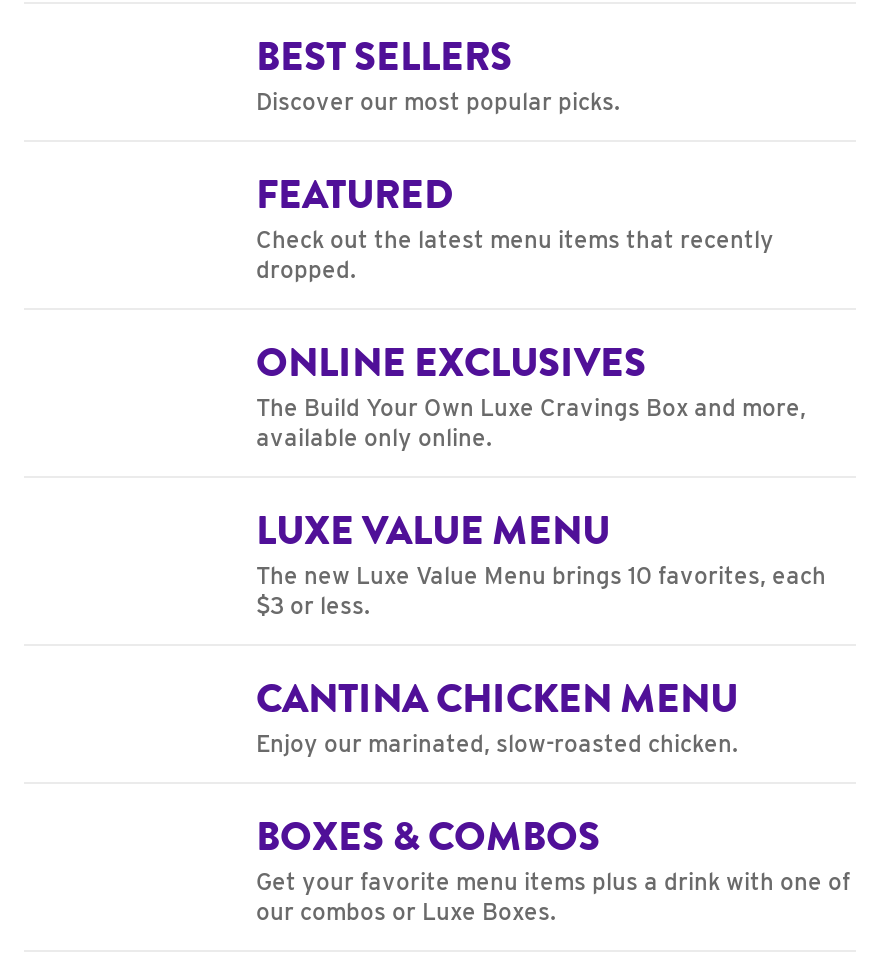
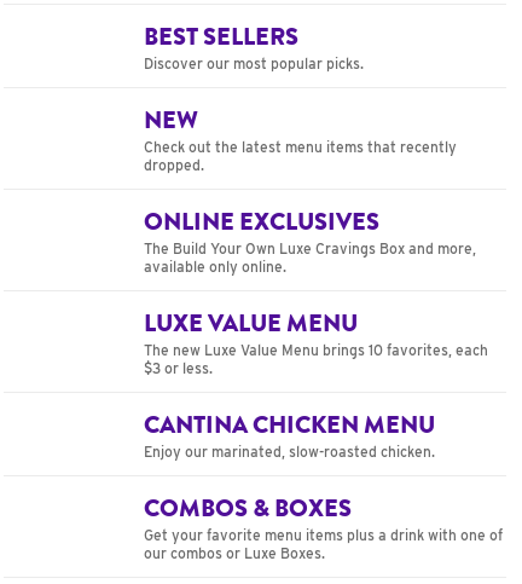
[256,166,454,224] FEATURED -> [144,103,198,138] NEW
[256,808,600,866] BOXES & COMBOS -> [144,491,352,526] COMBOS & BOXES

